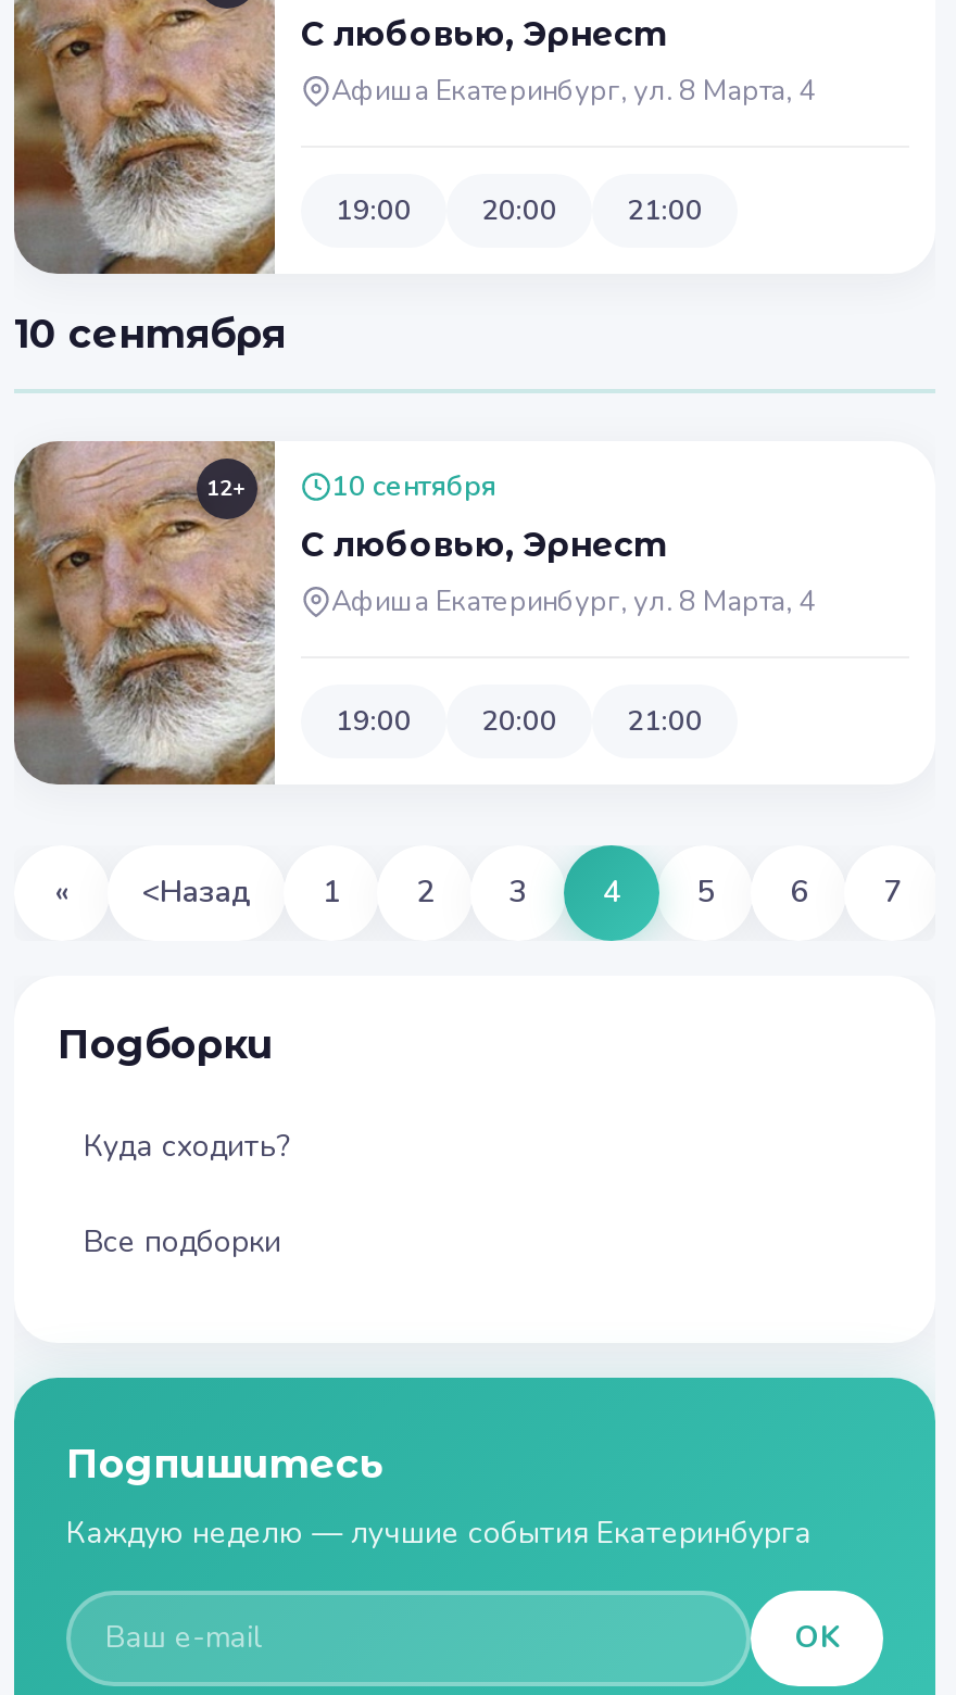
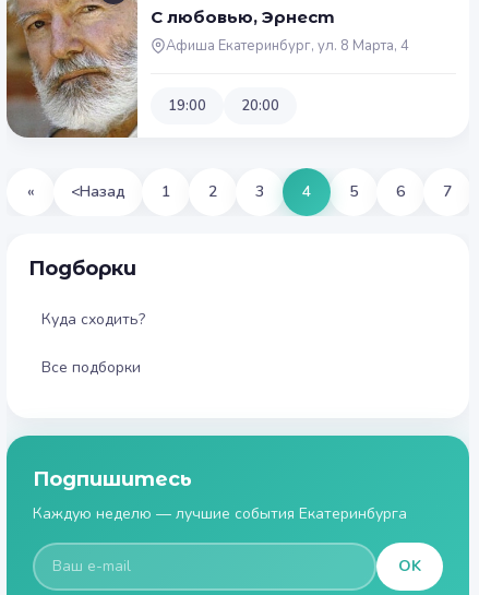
[14,191,816,741] 21:00 | 10 сентября | 12+ | 10 сентября | С любовью, Эрнест | Афиша Екатеринбург, ул. 8 Марта, 4 | 19:00 | 20:00 | 21:00 -> none

